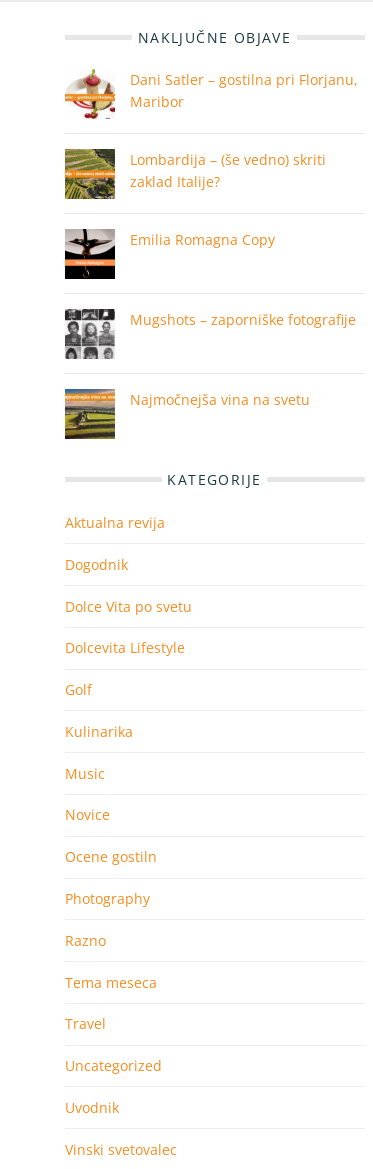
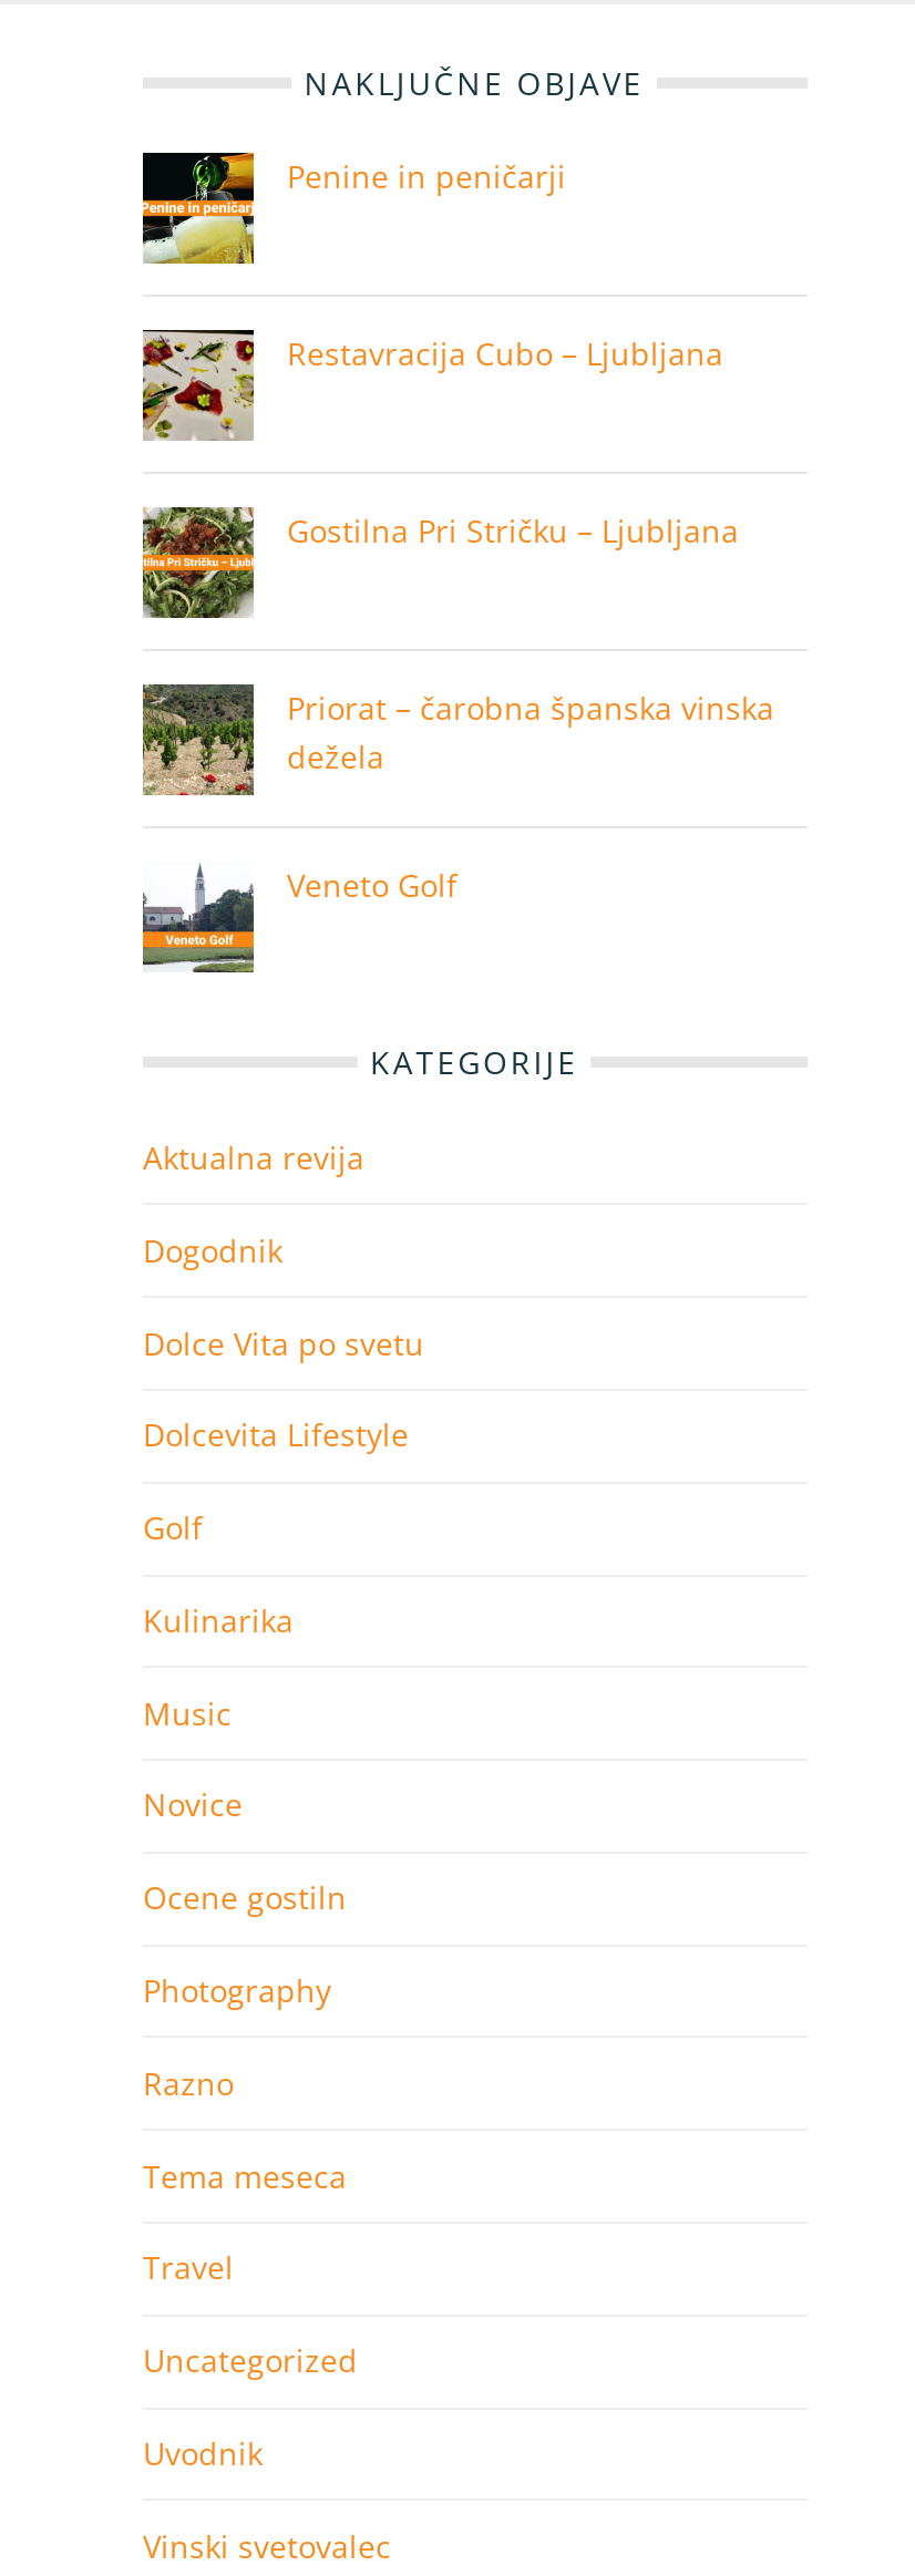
[64,68,358,120] [image] | Dani Satler – gostilna pri Florjanu, | Maribor -> [141,151,566,266] [image] | Penine in peničarji
[64,148,326,199] [image] | Lombardija – (še vedno) skriti | zaklad Italije? -> [141,328,723,441] [image] | Restavracija Cubo – Ljubljana
[64,228,275,280] [image] | Emilia Romagna Copy -> [141,505,739,620] [image] | Gostilna Pri Stričku – Ljubljana
[64,309,356,360] [image] | Mugshots – zaporniške fotografije -> [141,684,774,797] [image] | Priorat – čarobna španska vinska | dežela
[64,388,310,440] [image] | Najmočnejša vina na svetu -> [141,862,457,972] [image] | Veneto Golf

